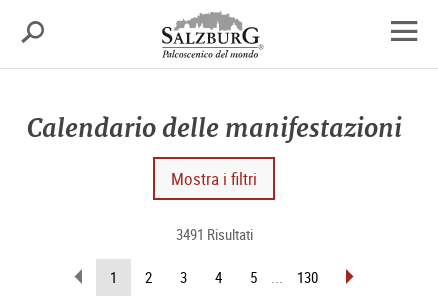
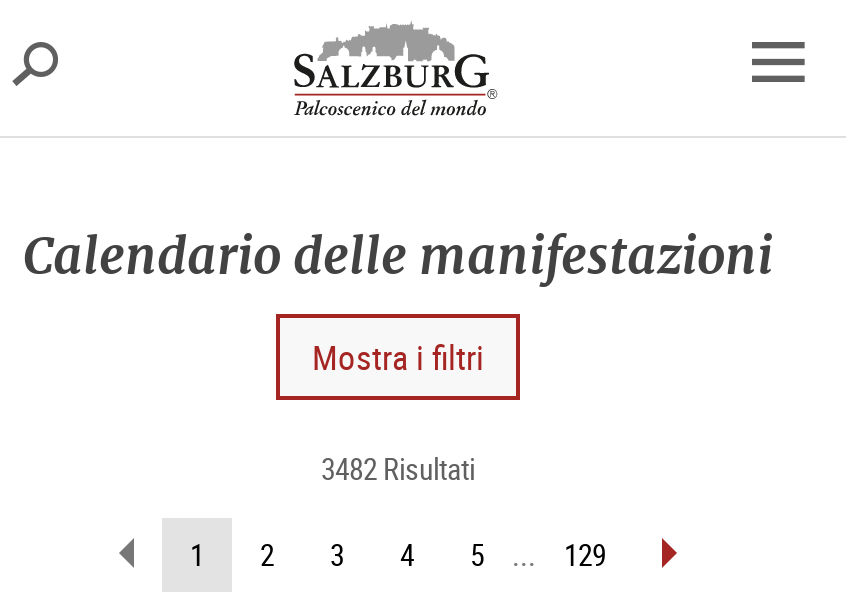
[175,224,252,244] 3491 Risultati -> [321,448,475,488] 3482 Risultati
[297,267,318,287] 130 -> [564,534,606,574] 129

